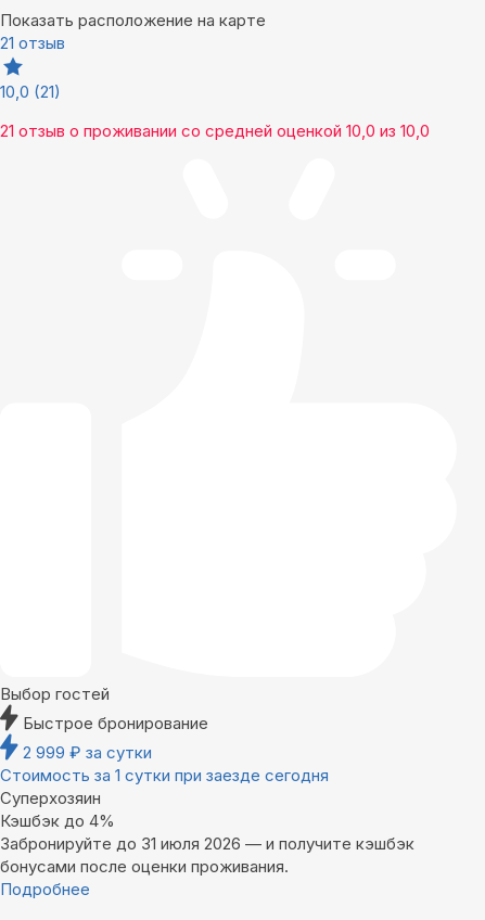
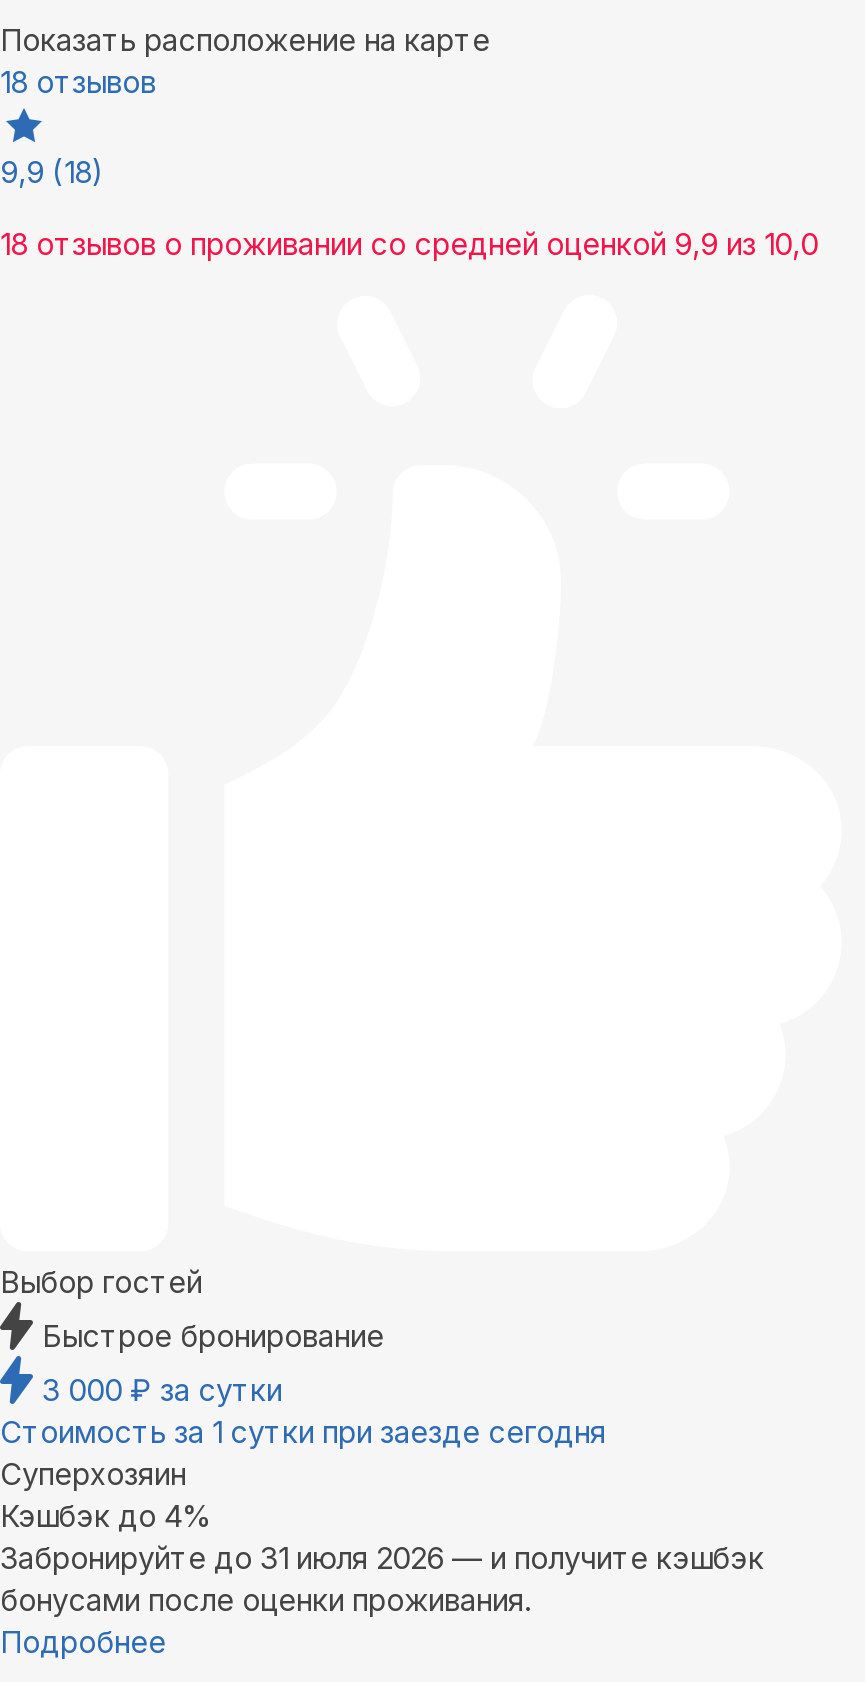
[0,32,65,53] 21 отзыв -> [0,63,156,101] 18 отзывов
[0,81,61,102] 10,0 (21) -> [0,153,104,191] 9,9 (18)
[0,120,430,141] 21 отзыв о проживании со средней оценкой 10,0 из 10,0 -> [0,225,818,263] 18 отзывов о проживании со средней оценкой 9,9 из 10,0
[23,742,152,762] 2 999 ₽ за сутки -> [42,1371,282,1409] 3 000 ₽ за сутки

